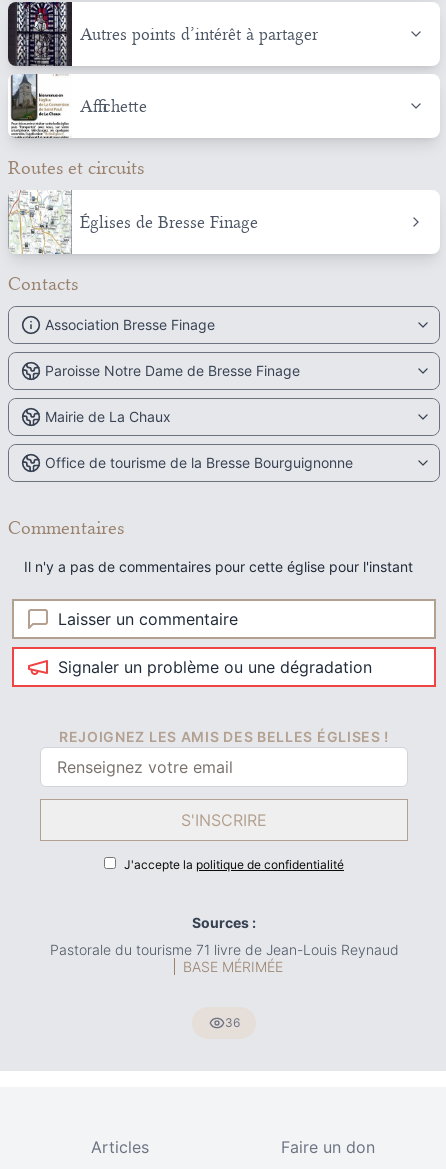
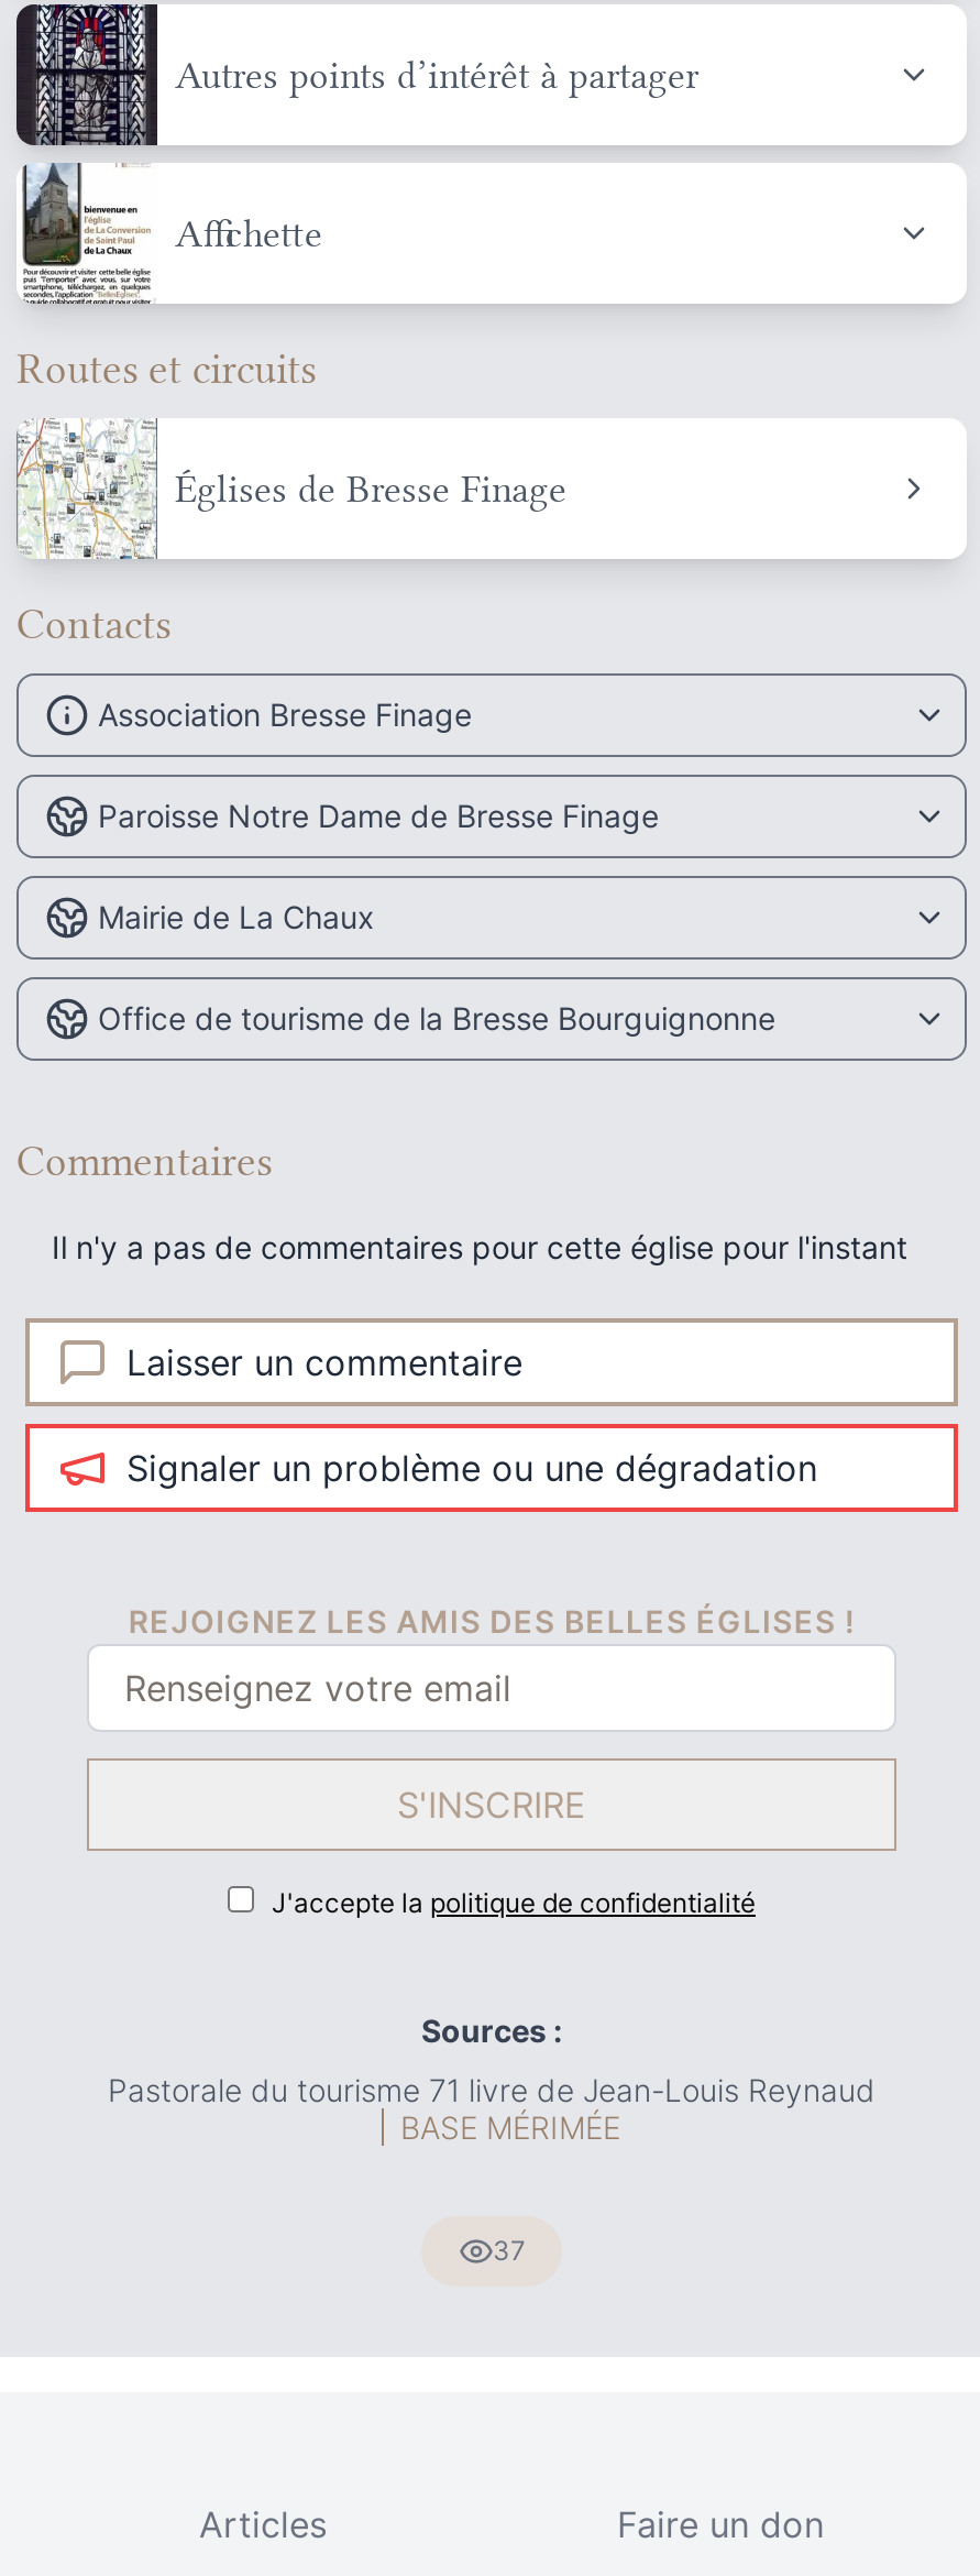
[224,1015,239,1030] 36 -> [493,2234,526,2267] 37

